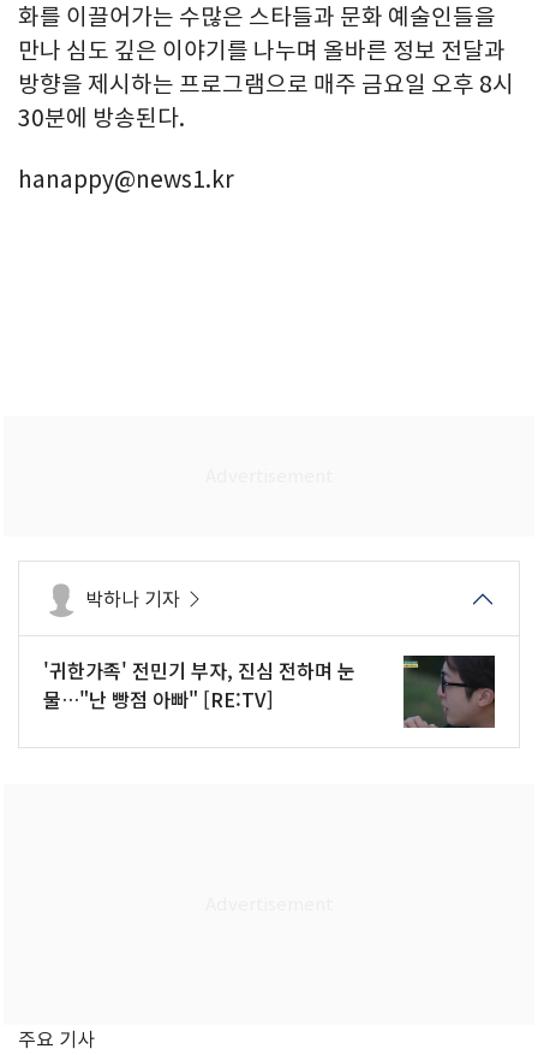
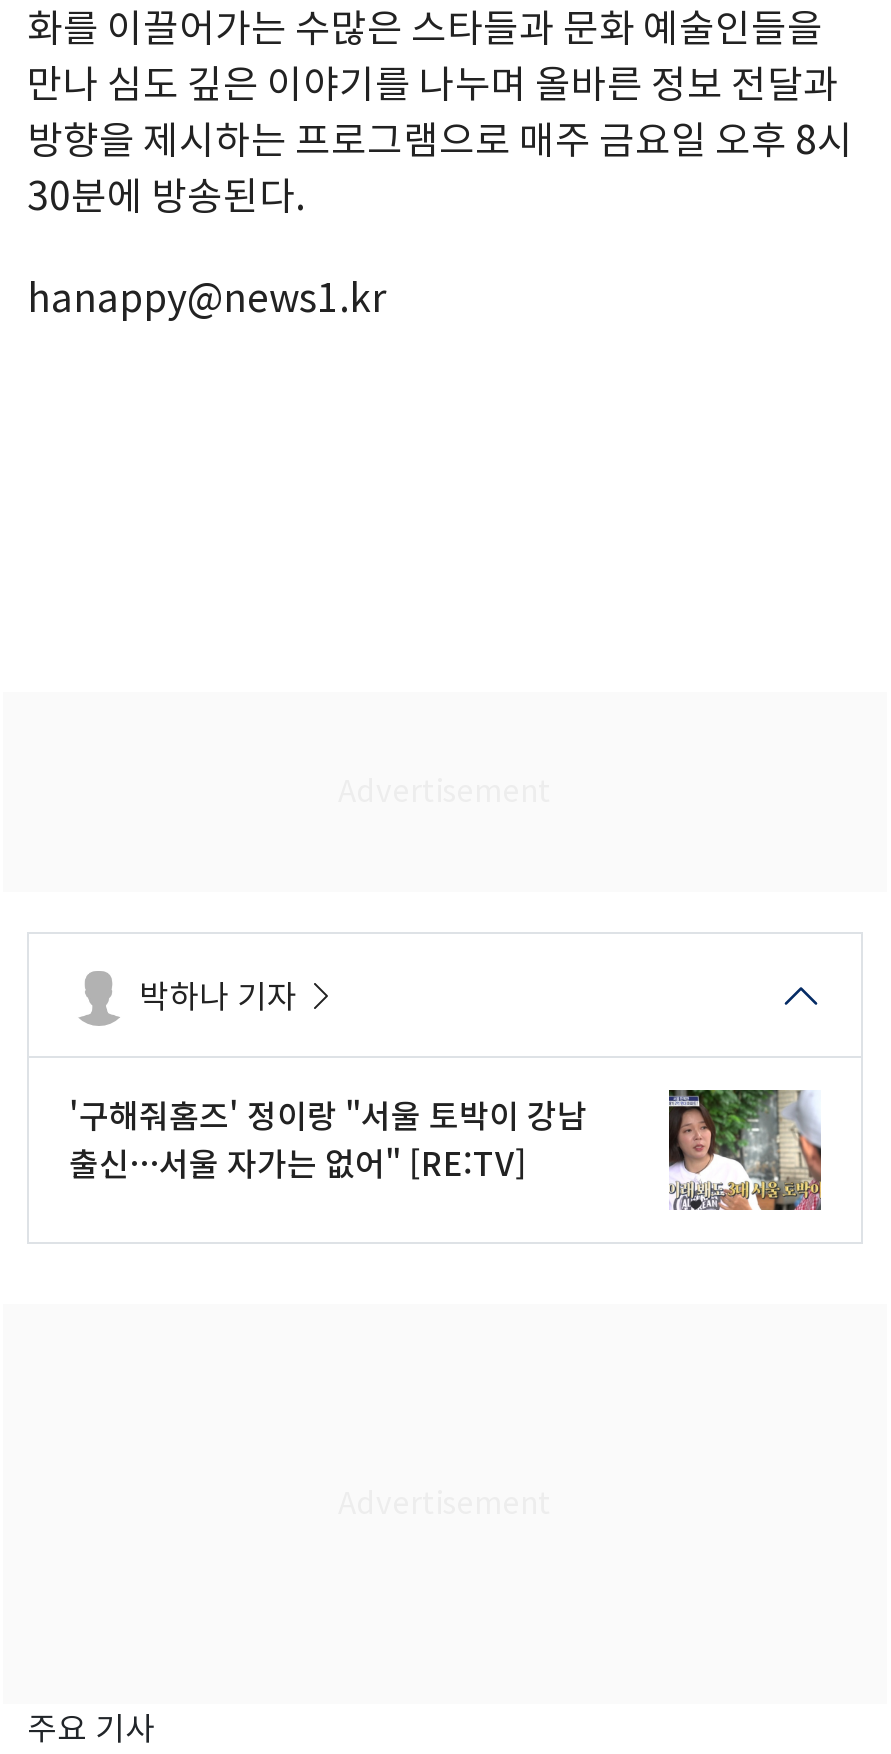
[43,654,496,729] [image] | '귀한가족' 전민기 부자, 진심 전하며 눈 | 물…"난 빵점 아빠" [RE:TV] -> [69,1088,823,1212] [image] | '구해줘홈즈' 정이랑 "서울 토박이 강남 | 출신…서울 자가는 없어" [RE:TV]

